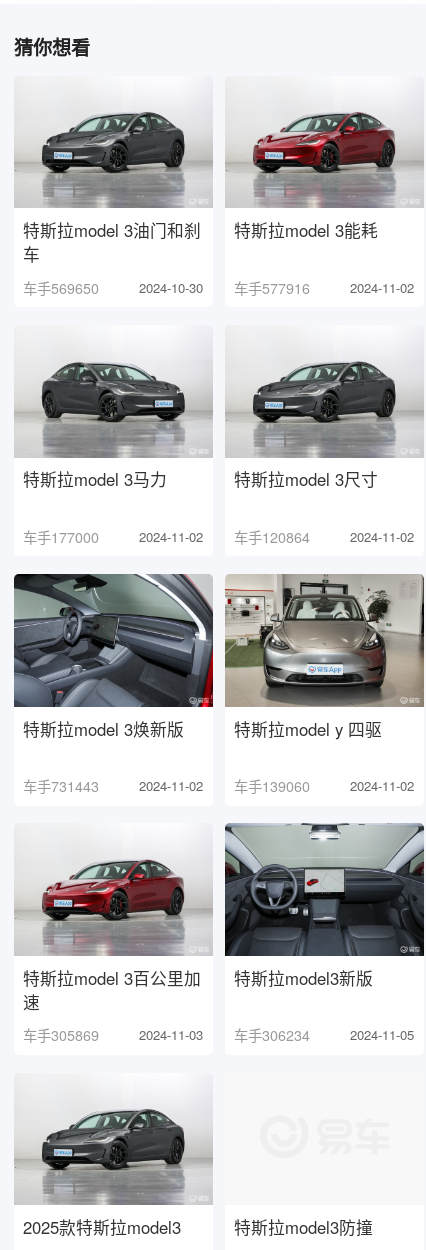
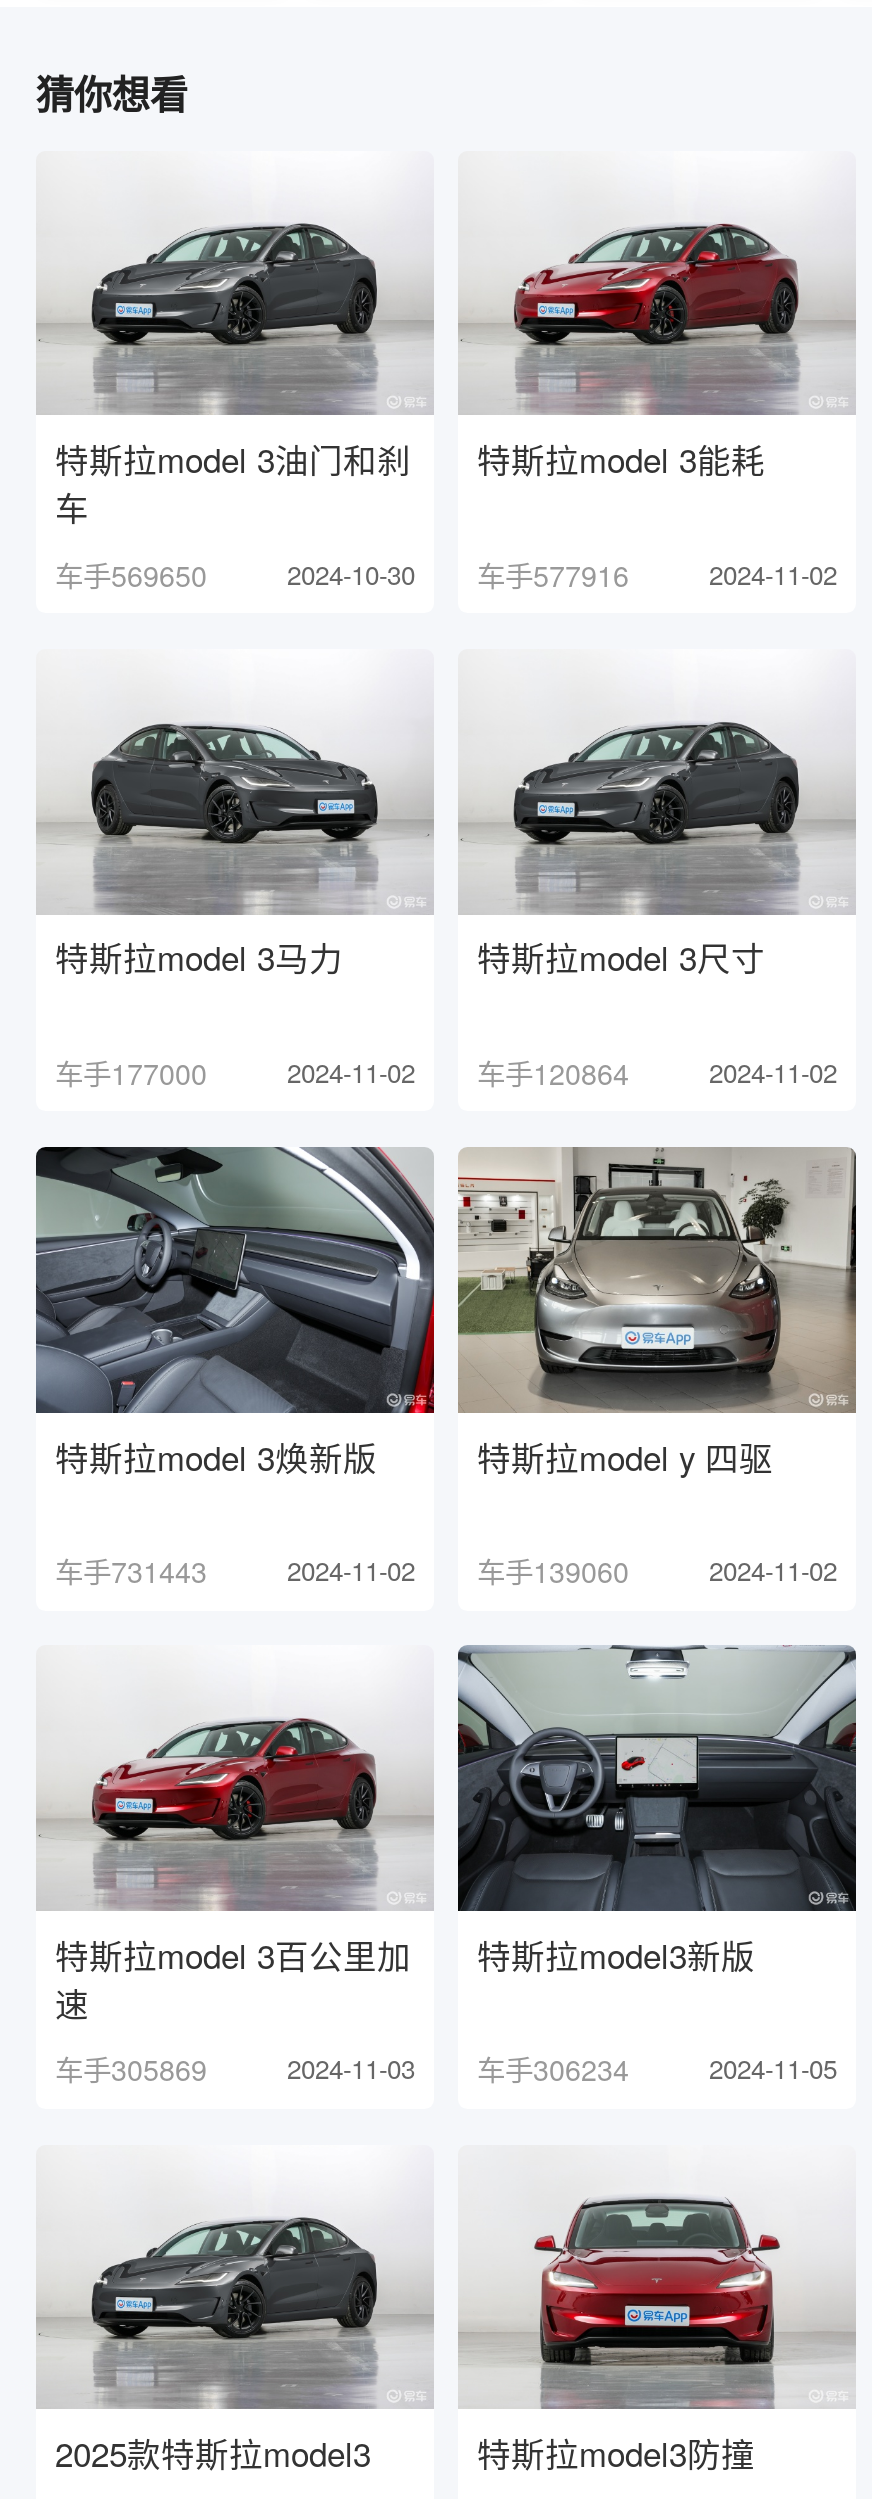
none -> [458,2195,856,2411] [image]

